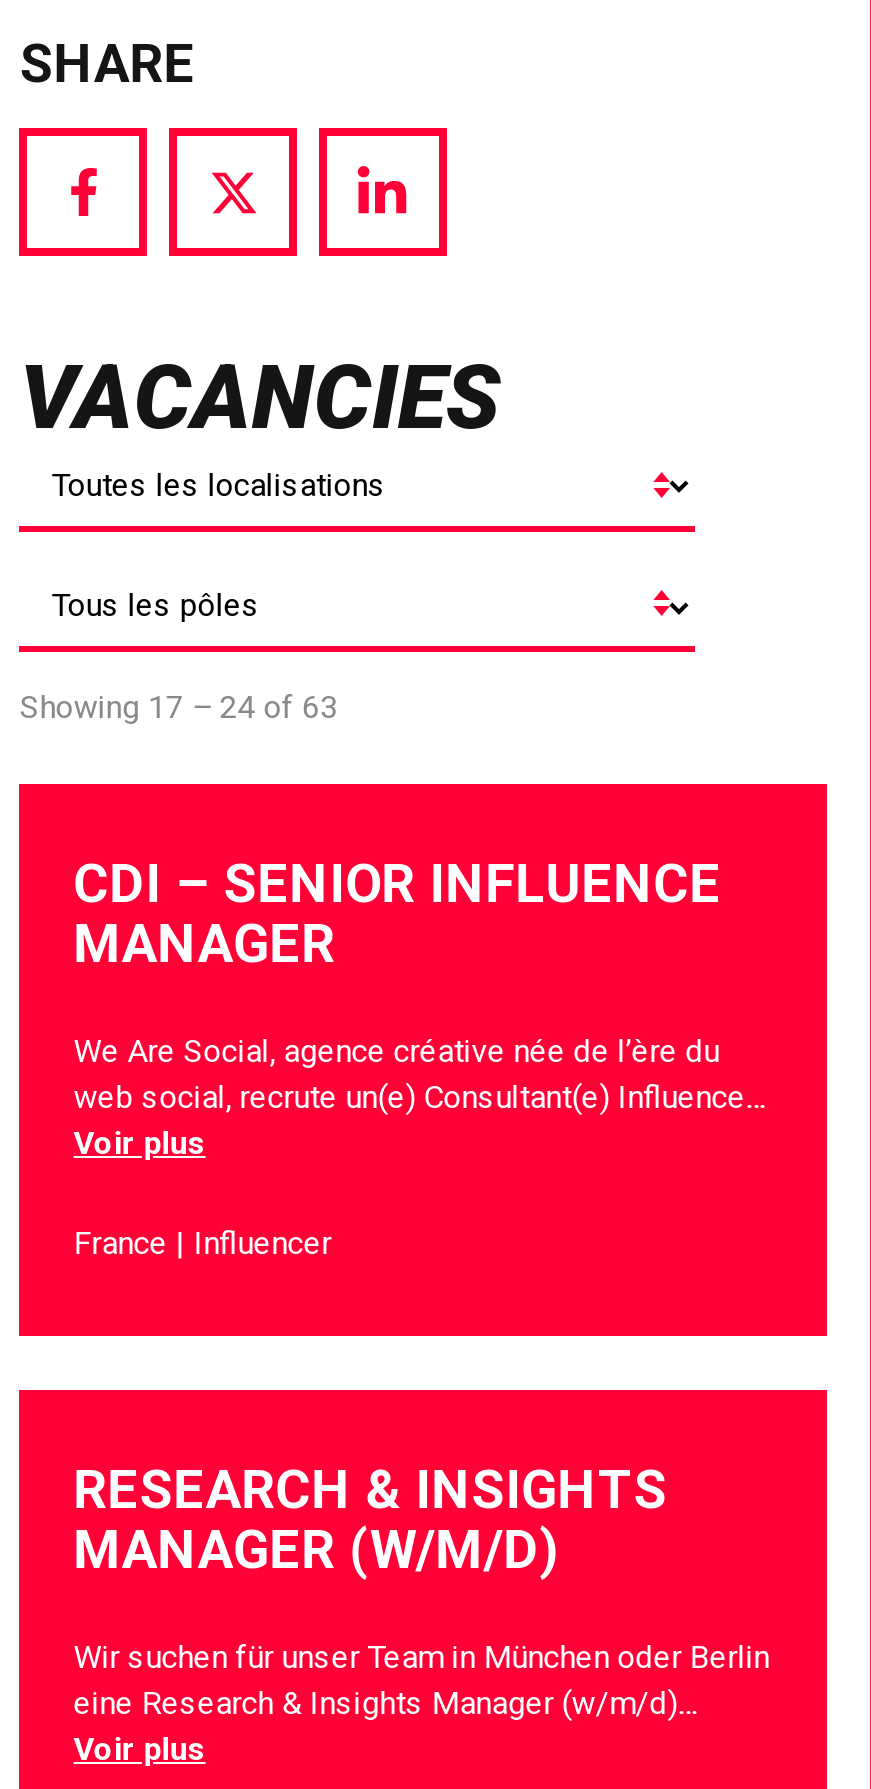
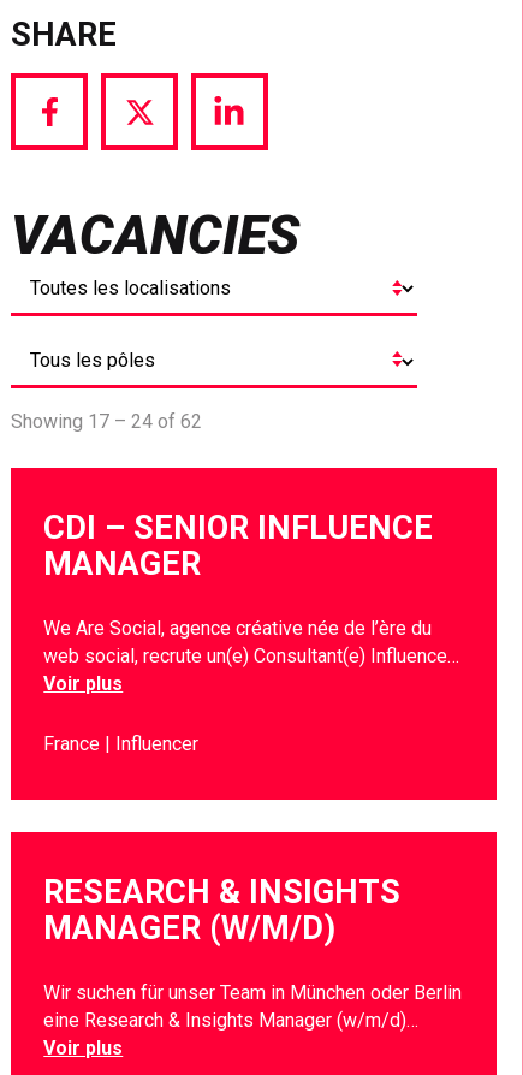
[20,688,338,726] Showing 17 – 24 of 63 -> [11,410,202,433] Showing 17 – 24 of 62

